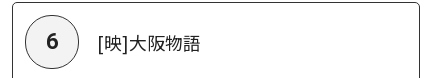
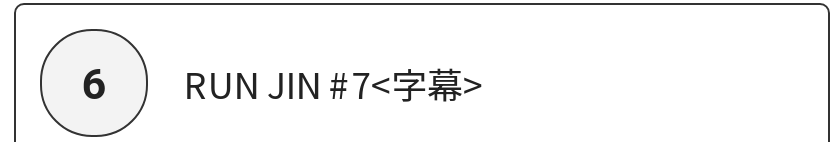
[97,29,201,55] [映]大阪物語 -> [183,57,483,109] RUN JIN #7<字幕>

